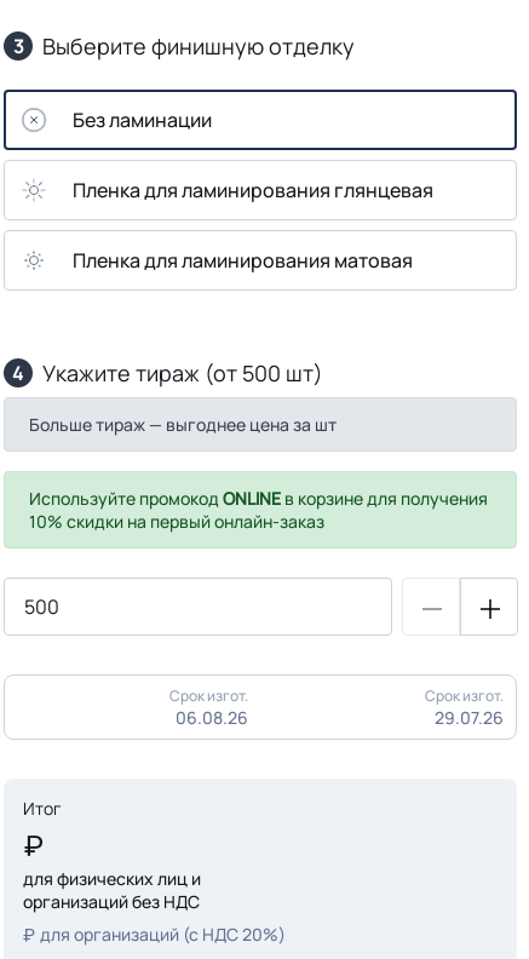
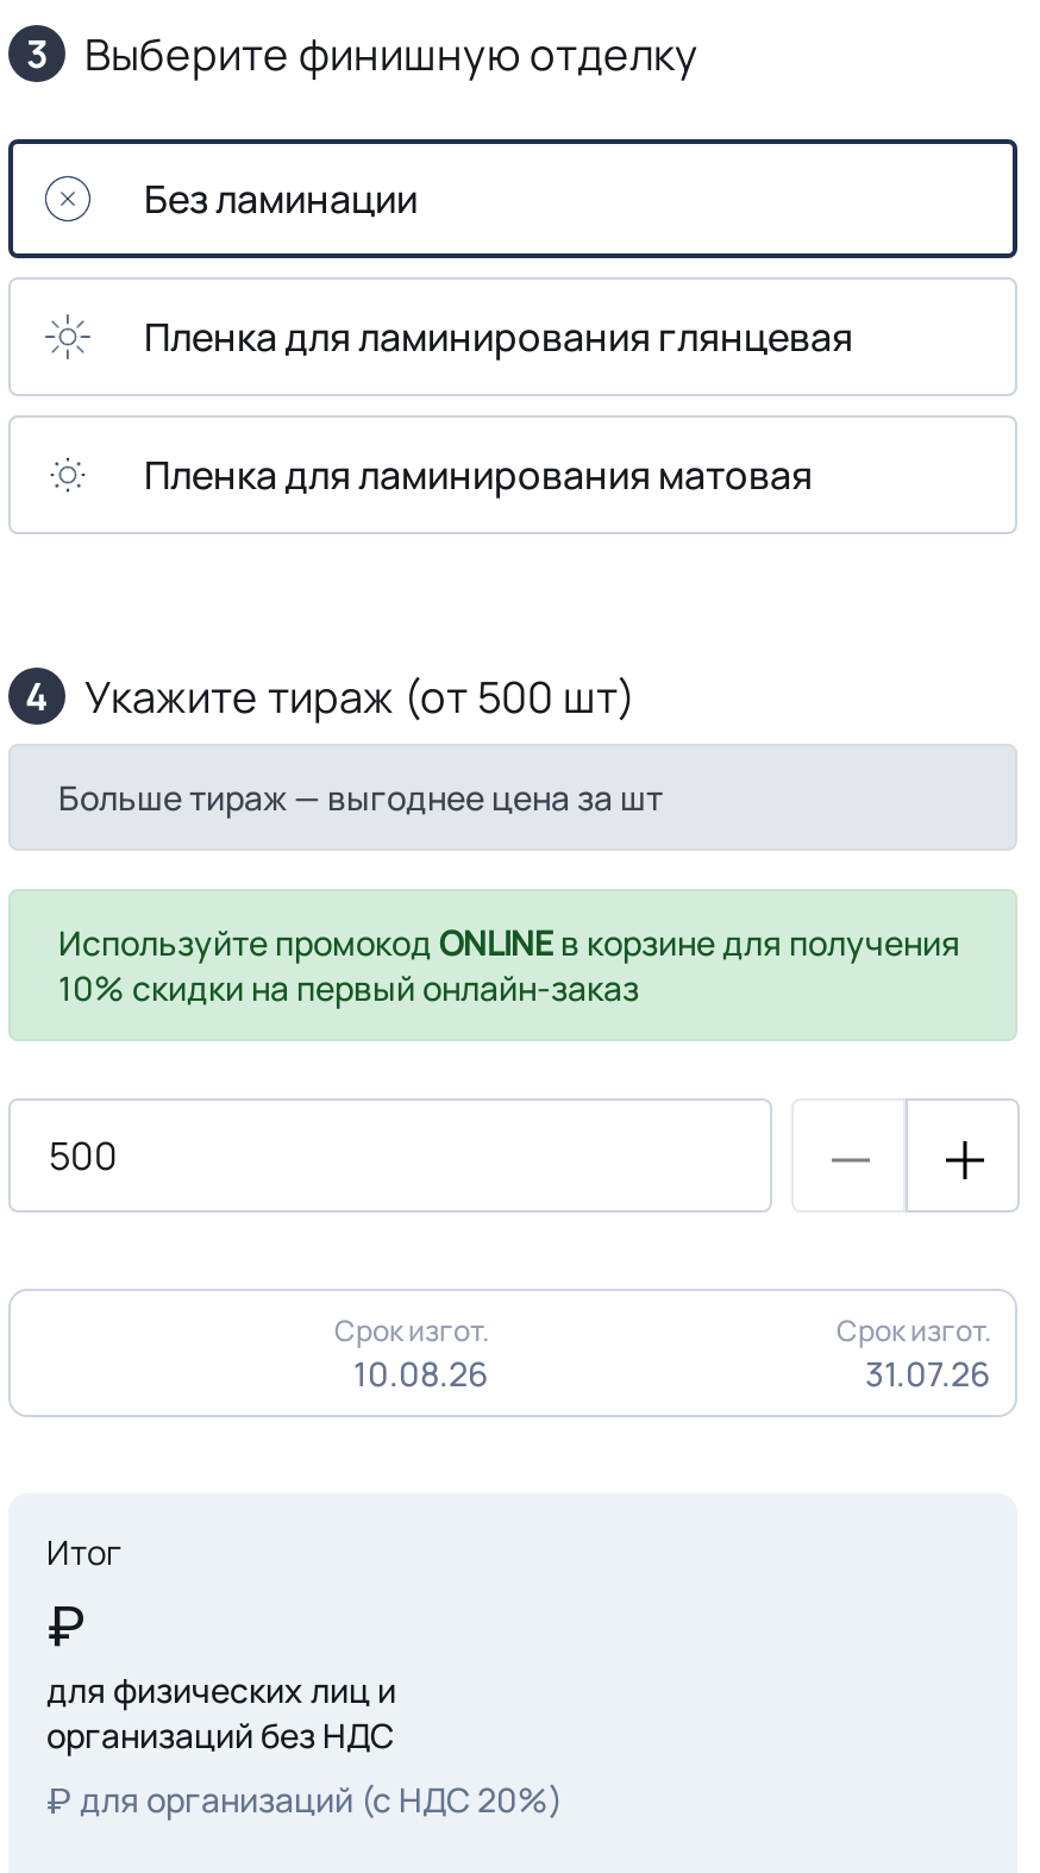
[176,706,248,729] 06.08.26 -> [353,1351,489,1396] 10.08.26
[435,706,504,729] 29.07.26 -> [865,1351,991,1396] 31.07.26

